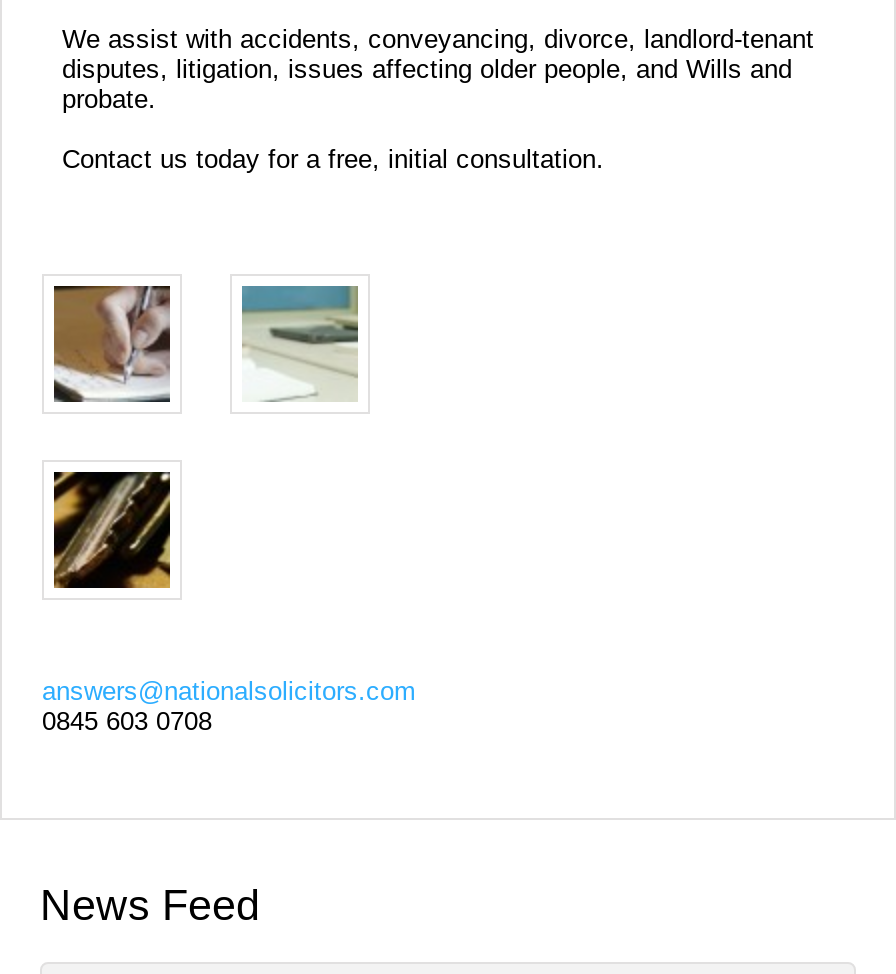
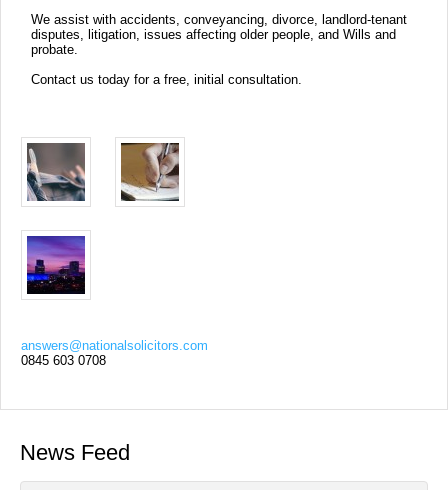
[52,286,170,402] [image] -> [26,143,86,201] [image]
[240,284,358,402] [image] -> [120,142,180,202] [image]
[52,470,172,590] [image] -> [26,235,86,295] [image]

